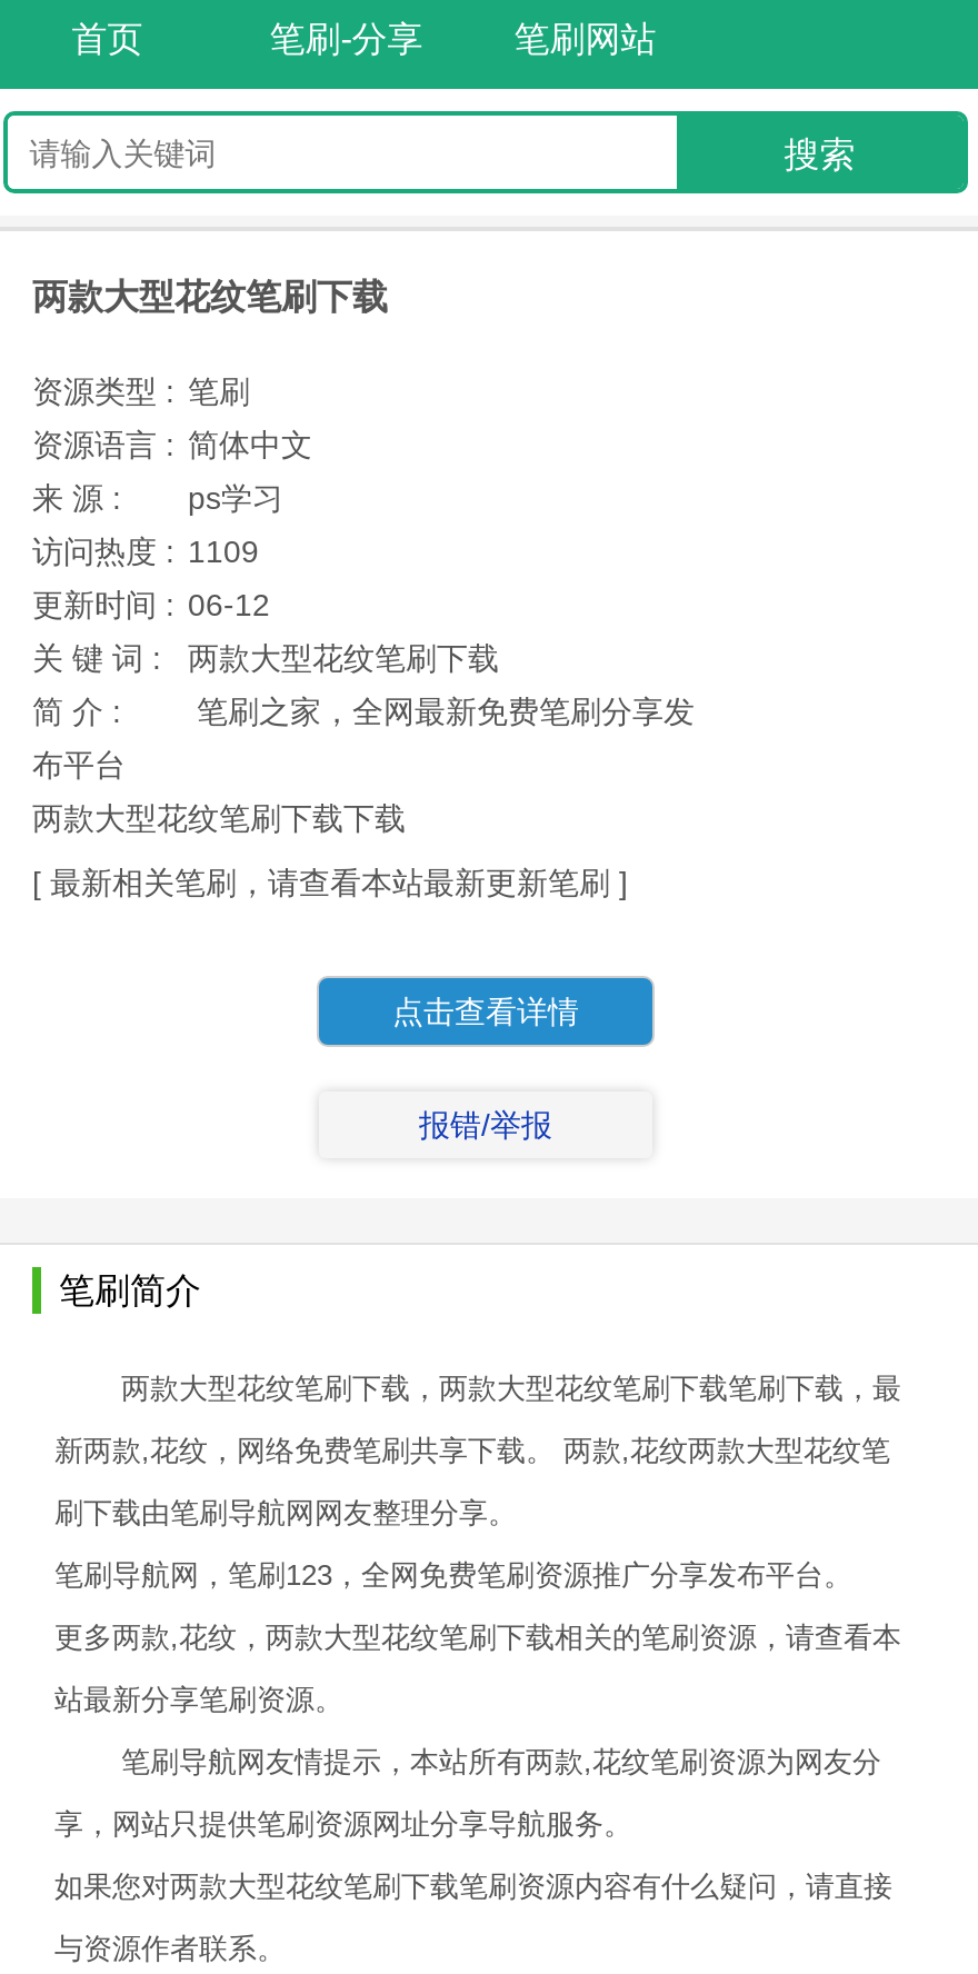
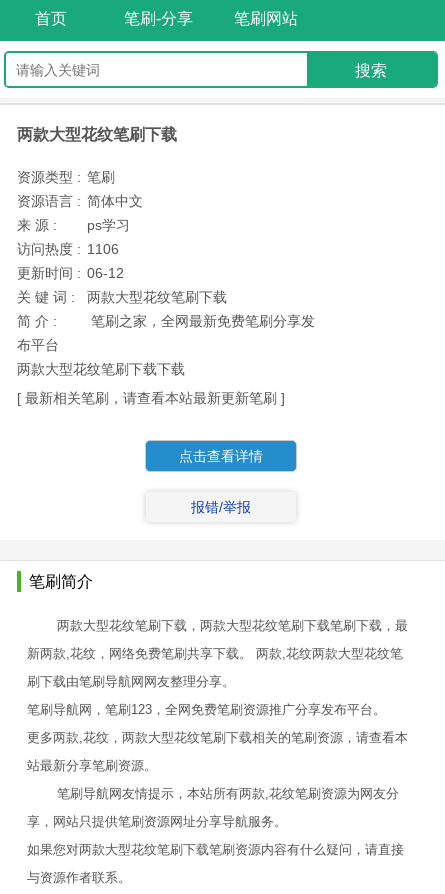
[32,534,259,569] 访问热度 : 1109 -> [17,241,119,257] 访问热度 : 1106

